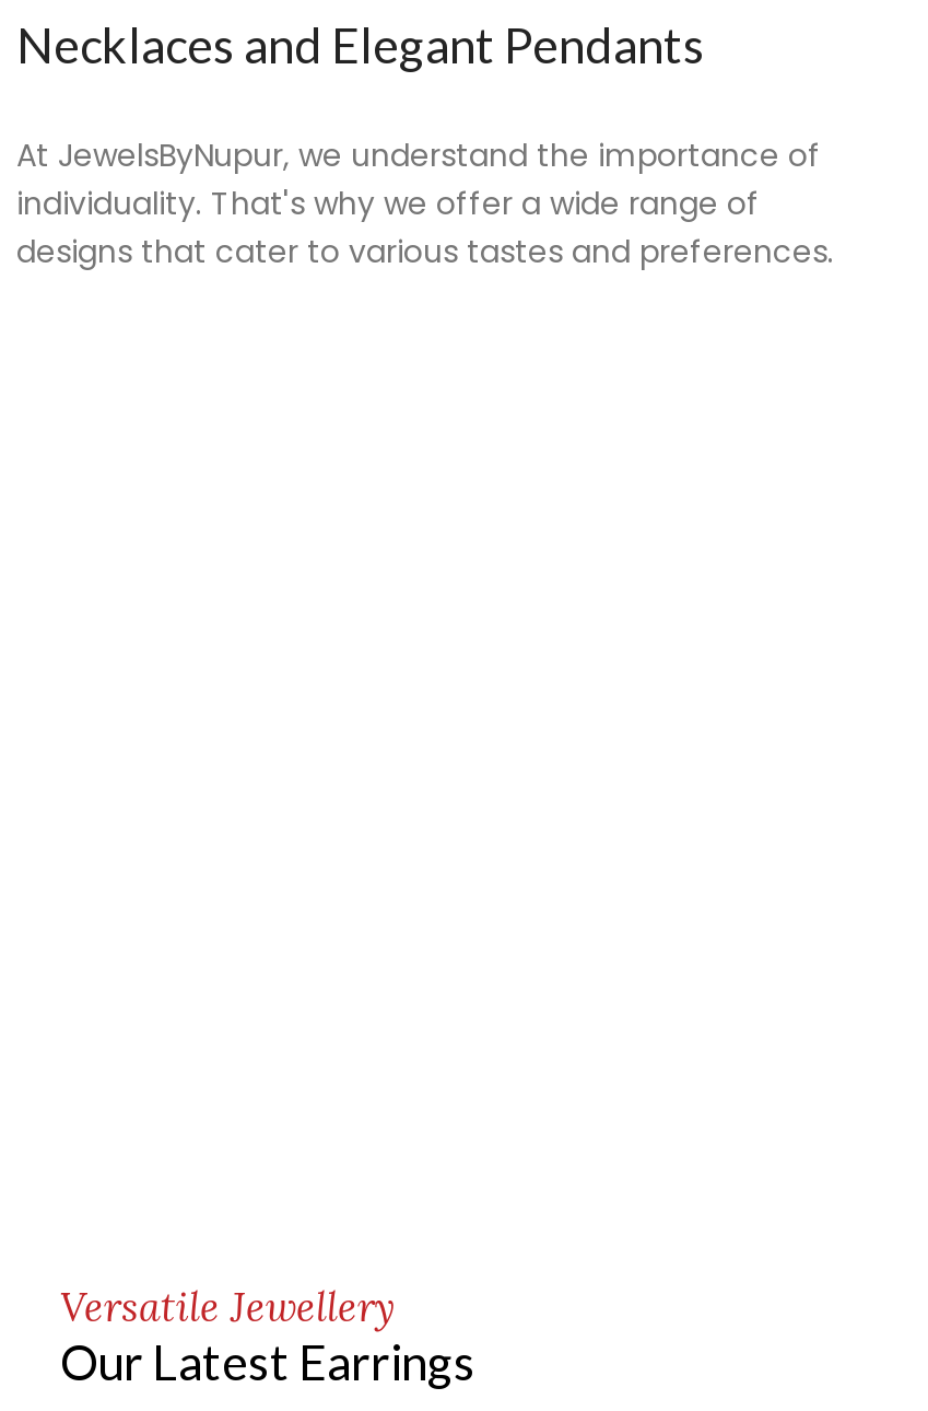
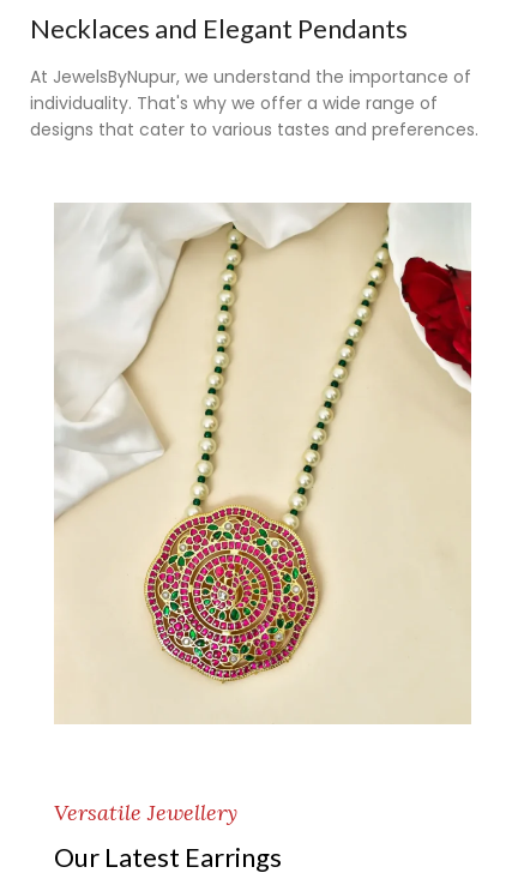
none -> [53,201,472,724] [image]

